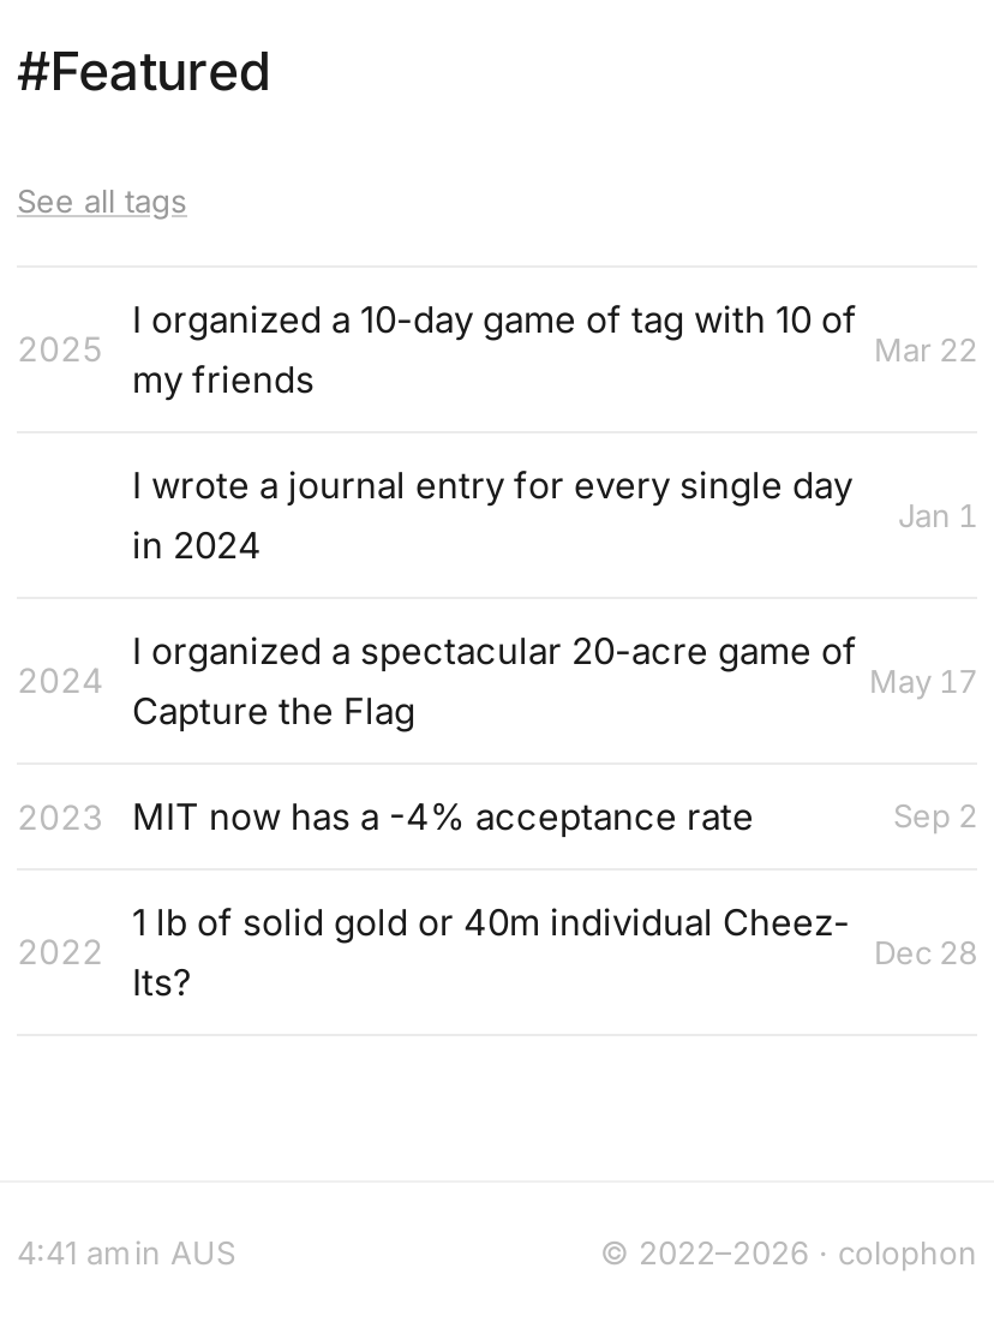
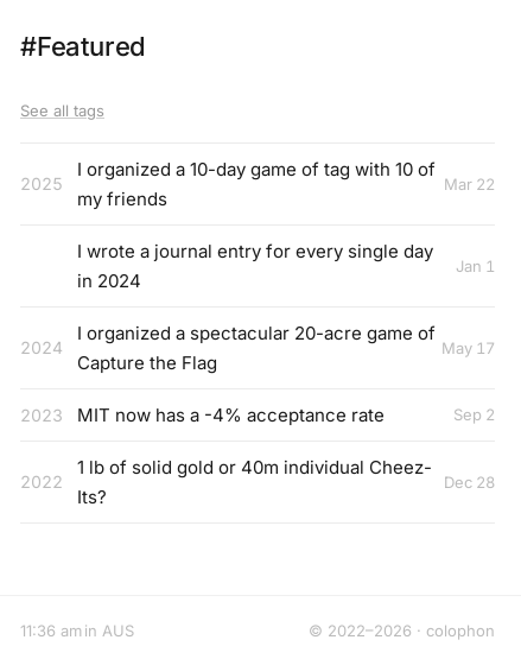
[17,1233,235,1272] 4:41 am in AUS -> [20,621,134,640] 11:36 am in AUS

